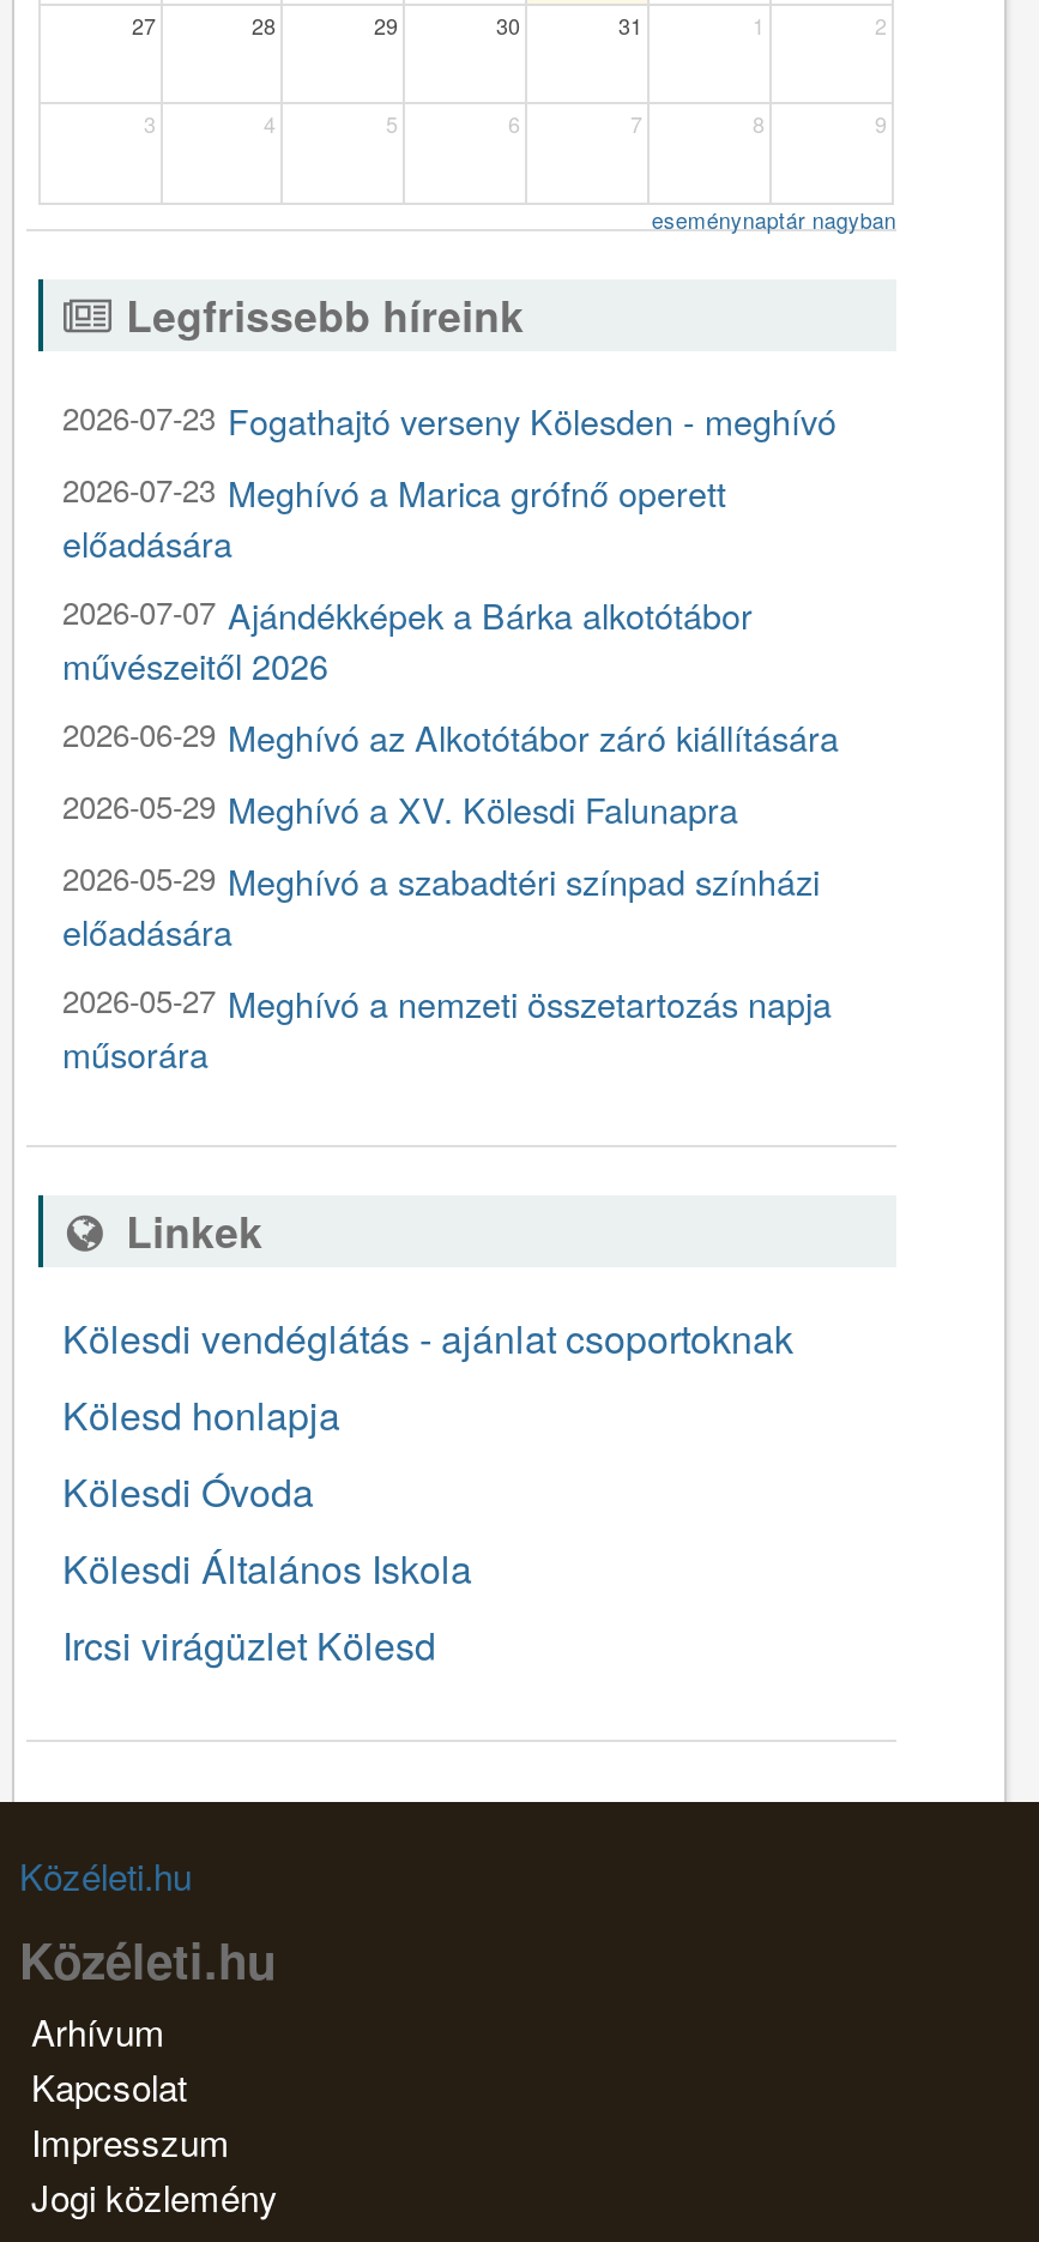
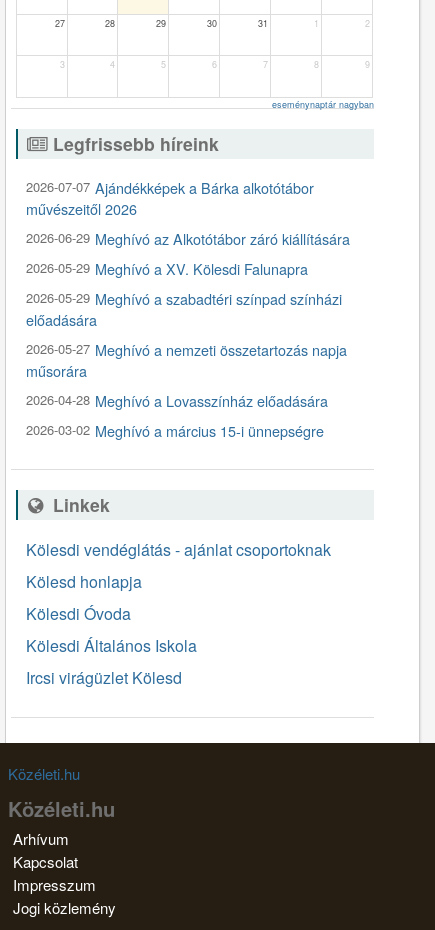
[62,395,836,568] 2026-07-23 Fogathajtó verseny Kölesden - meghívó | 2026-07-23 Meghívó a Marica grófnő operett | előadására -> none
moved [62,590,839,1079] -> [26,177,350,381]: 2026-07-07 Ajándékképek a Bárka alkotótábor | művészeitől 2026 | 2026-06-29 Meghívó az Alkotótábor záró kiállítására | 2026-05-29 Meghívó a XV. Kölesdi Falunapra | 2026-05-29 Meghívó a szabadtéri színpad színházi | előadására | 2026-05-27 Meghívó a nemzeti összetartozás napja | műsorára
none -> [26,390,328,441] 2026-04-28 Meghívó a Lovasszínház előadására | 2026-03-02 Meghívó a március 15-i ünnepségre

